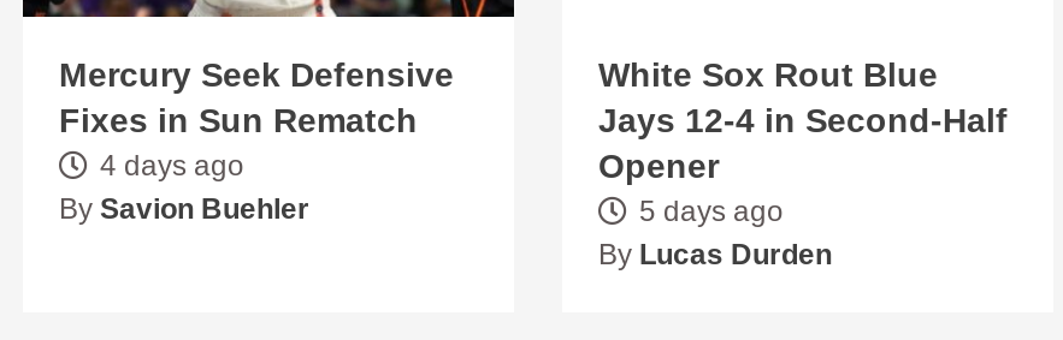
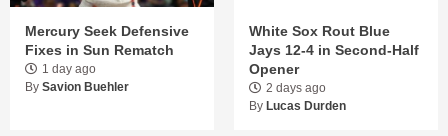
[100,148,244,182] 4 days ago -> [42,62,96,76] 1 day ago
[639,194,784,228] 5 days ago -> [266,81,326,95] 2 days ago

